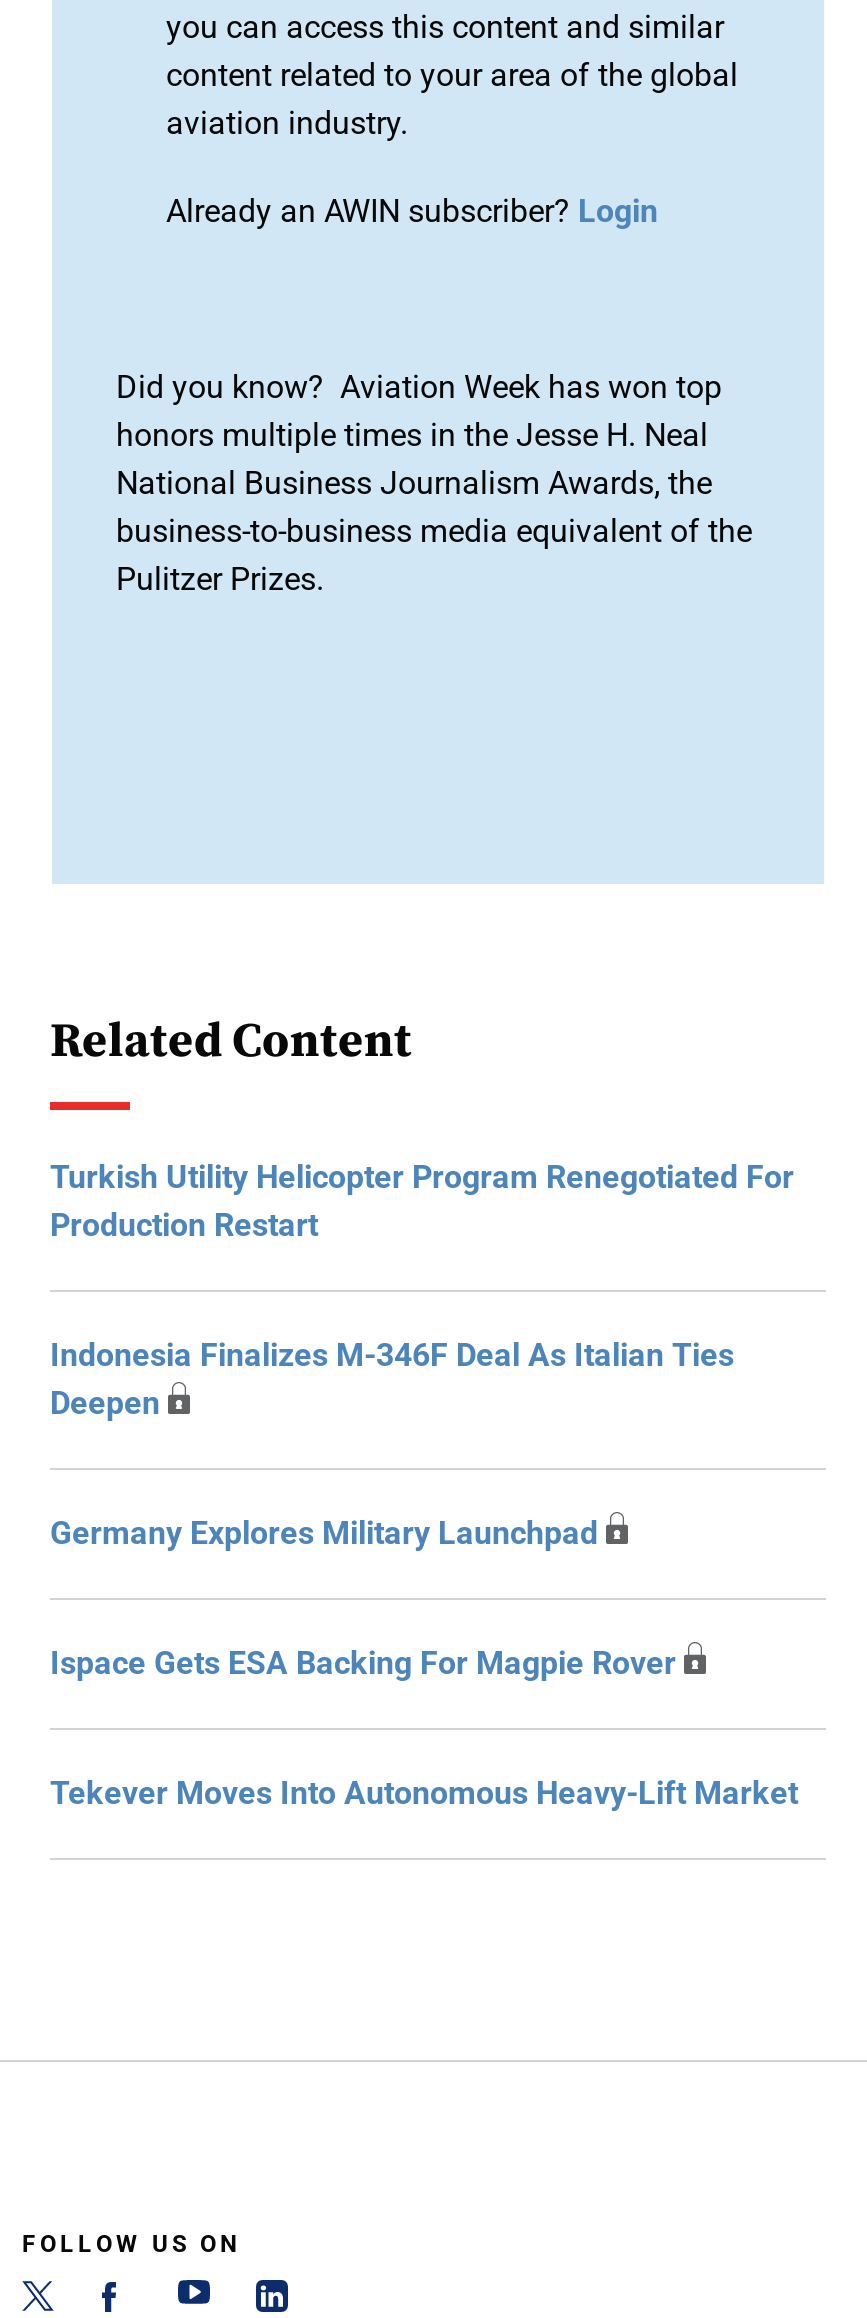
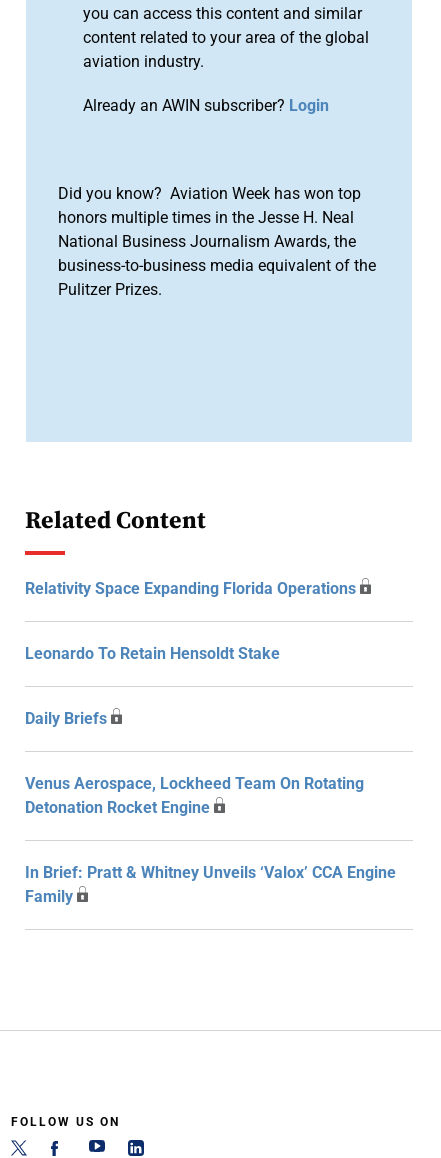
[50,1158,794,1244] Turkish Utility Helicopter Program Renegotiated For | Production Restart -> [25,579,356,598] Relativity Space Expanding Florida Operations
[50,1336,734,1422] Indonesia Finalizes M-346F Deal As Italian Ties | Deepen -> [25,644,280,663] Leonardo To Retain Hensoldt Stake
[50,1514,598,1552] Germany Explores Military Launchpad -> [25,709,107,728] Daily Briefs
[50,1644,676,1682] Ispace Gets ESA Backing For Magpie Rover -> [25,774,364,817] Venus Aerospace, Lockheed Team On Rotating | Detonation Rocket Engine
[50,1774,798,1812] Tekever Moves Into Autonomous Heavy-Lift Market -> [25,863,396,906] In Brief: Pratt & Whitney Unveils ‘Valox’ CCA Engine | Family

